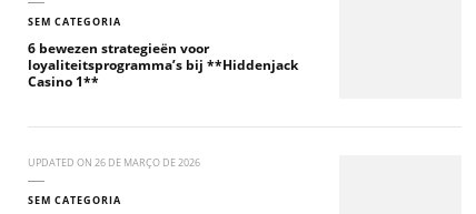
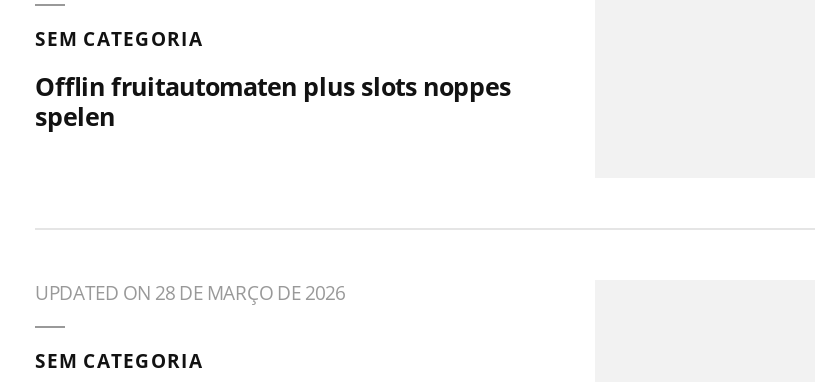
[28,38,298,90] 6 bewezen strategieën voor | loyaliteitsprogramma’s bij **Hiddenjack | Casino 1** -> [35,69,511,133] Offlin fruitautomaten plus slots noppes | spelen
[28,155,200,169] UPDATED ON 26 DE MARÇO DE 2026 -> [35,279,345,305] UPDATED ON 28 DE MARÇO DE 2026

